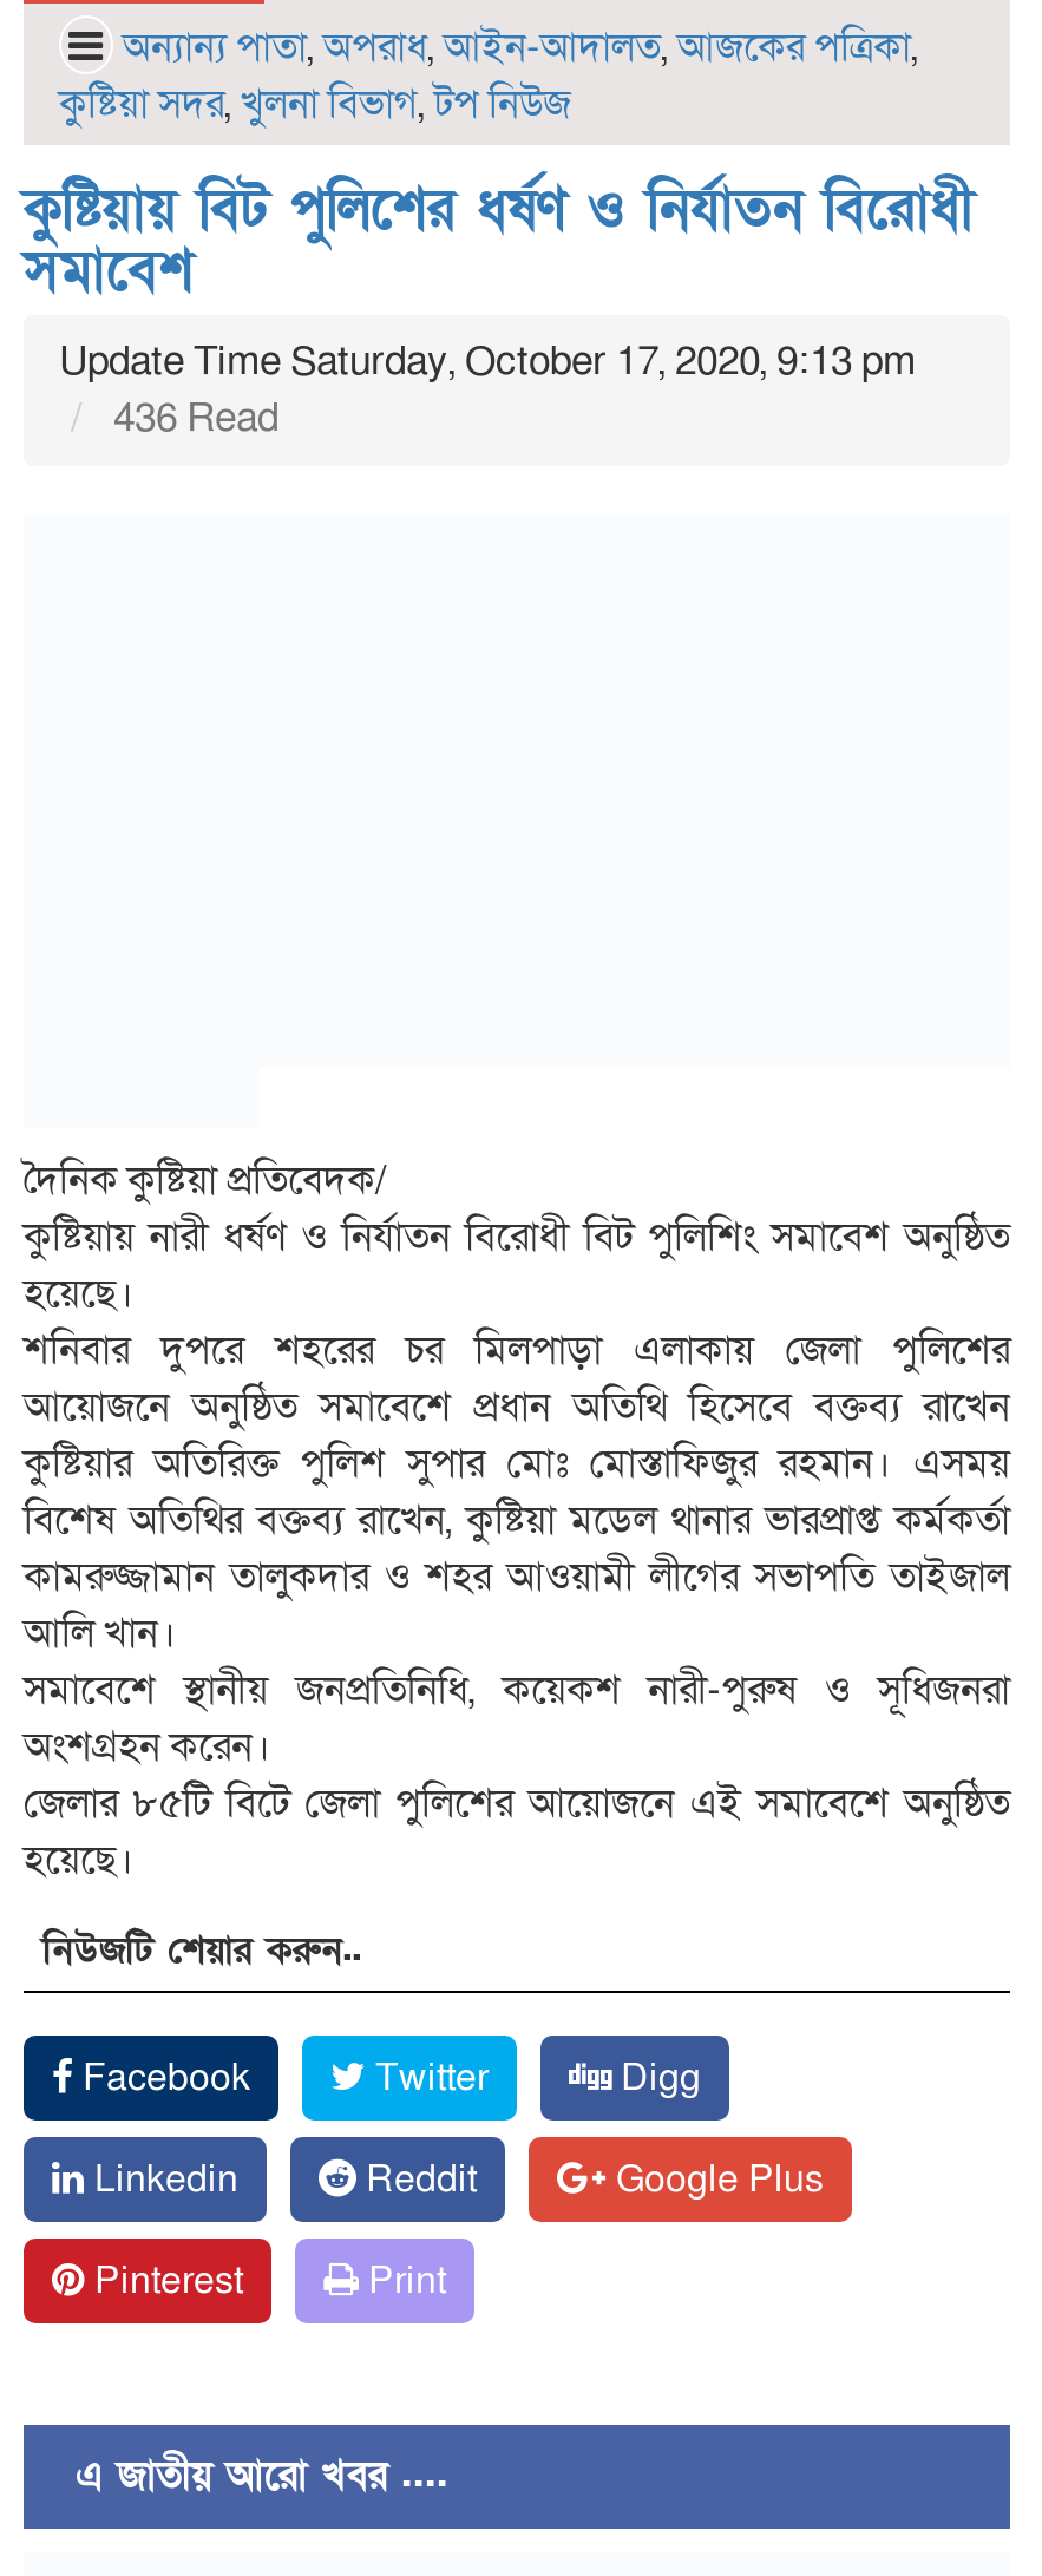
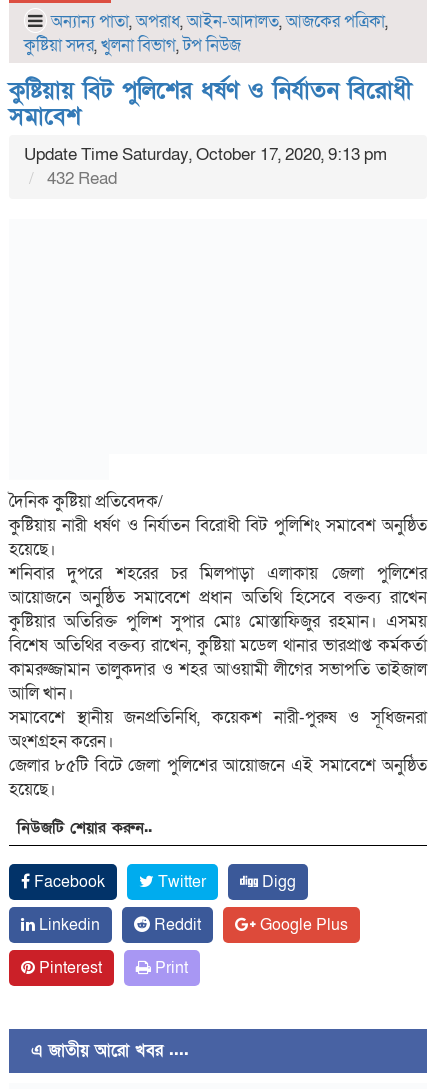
[104,391,278,445] 436 Read -> [43,167,117,190] 432 Read

